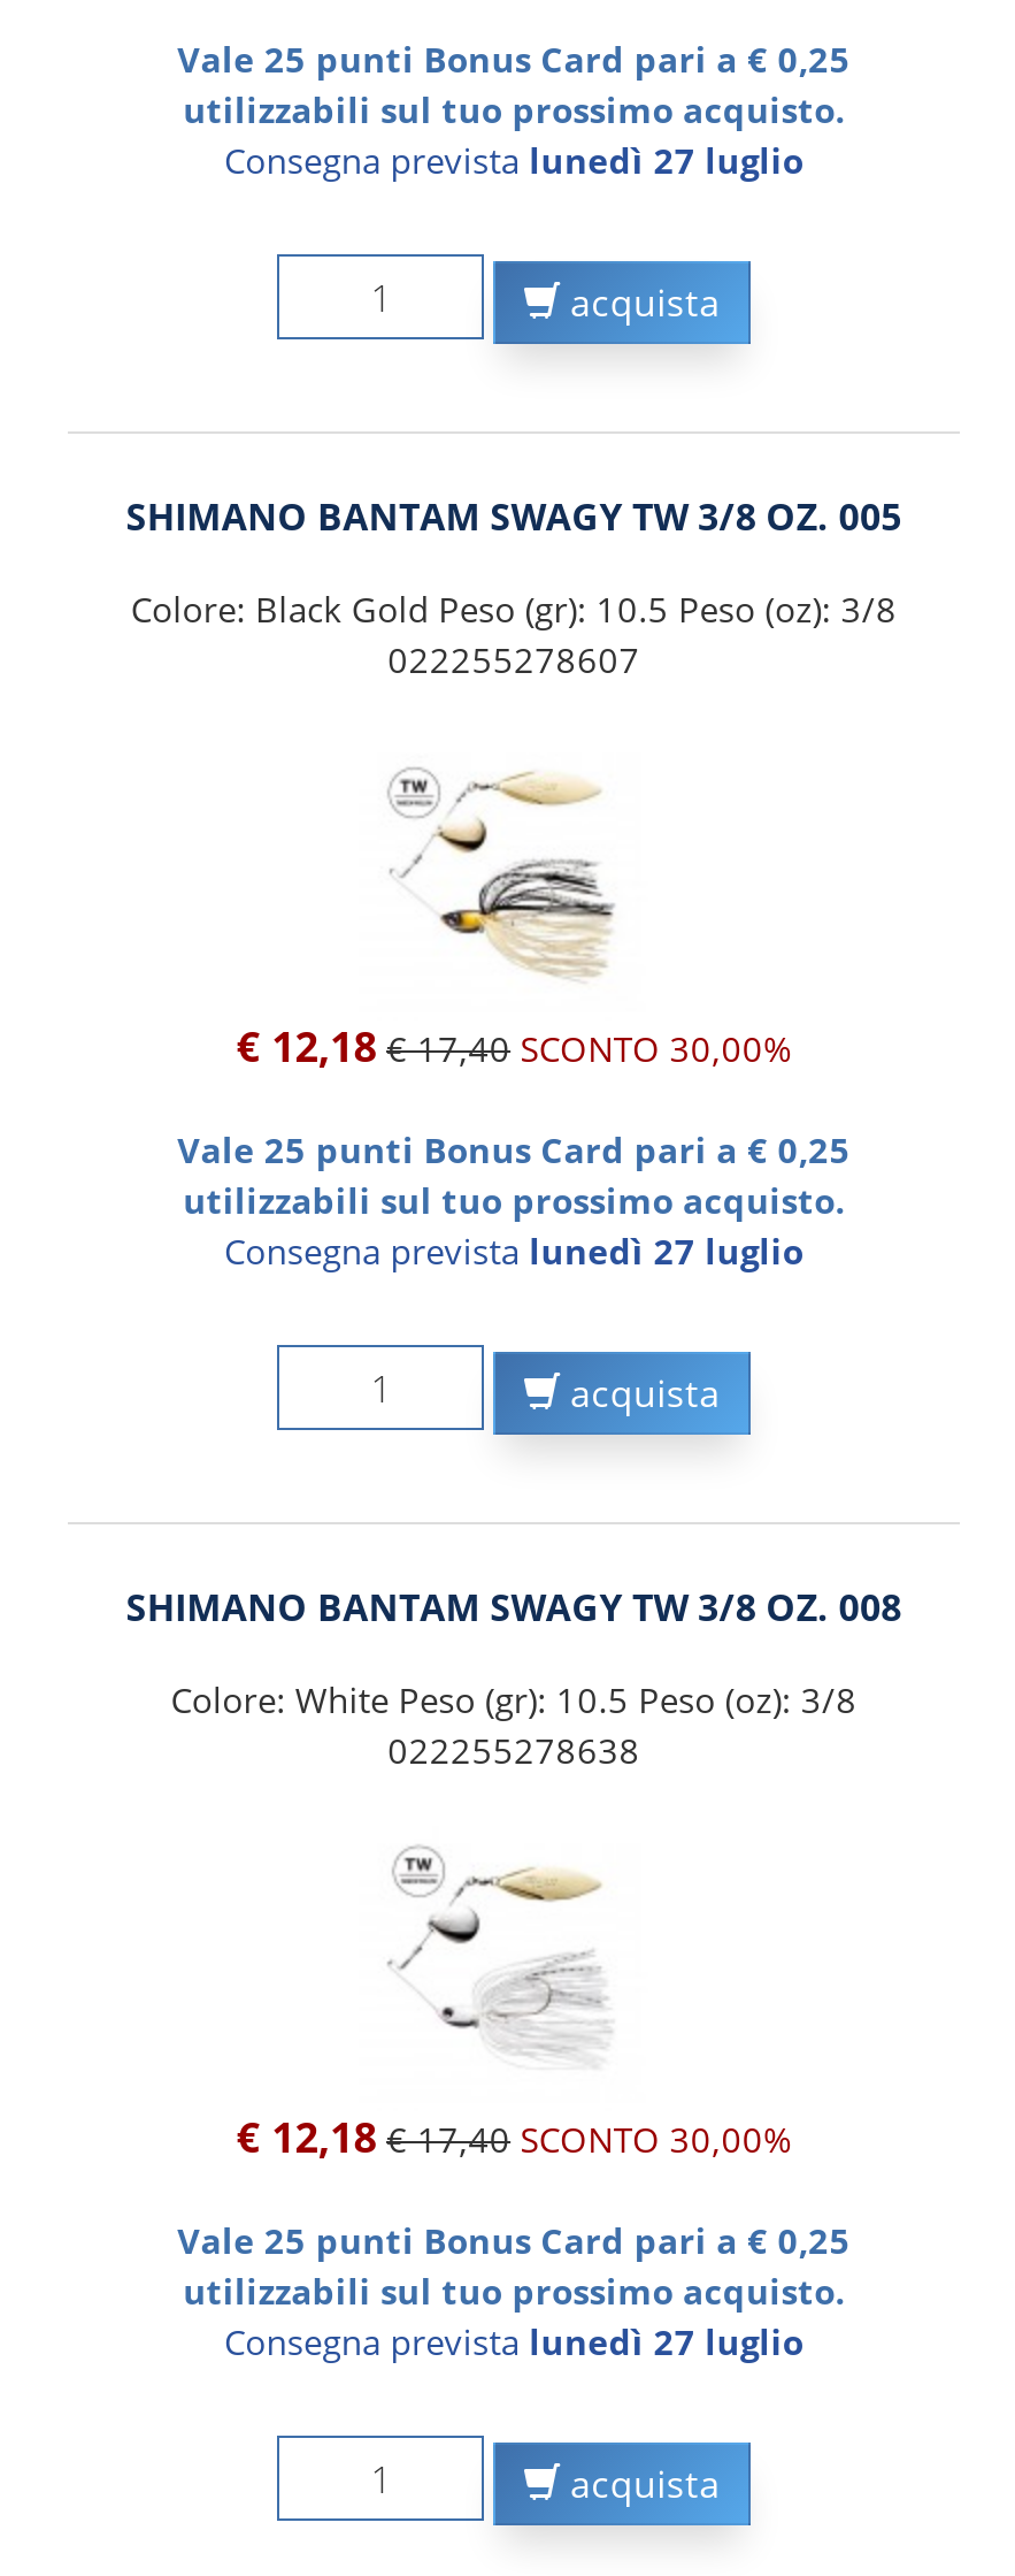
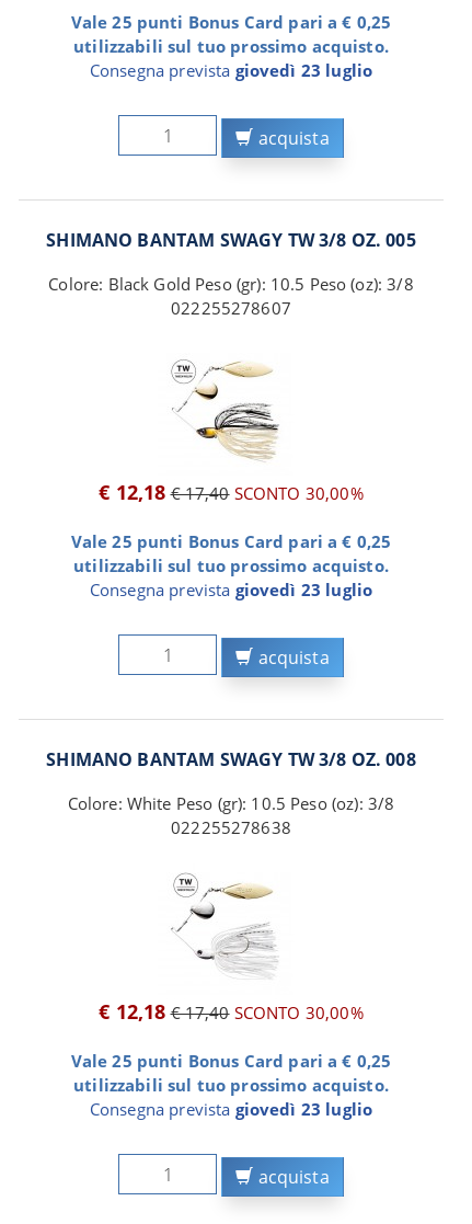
[224,138,803,184] Consegna prevista lunedì 27 luglio -> [90,60,372,82] Consegna prevista giovedì 23 luglio
[224,1229,803,1275] Consegna prevista lunedì 27 luglio -> [90,579,372,601] Consegna prevista giovedì 23 luglio
[224,2319,803,2365] Consegna prevista lunedì 27 luglio -> [90,1098,372,1120] Consegna prevista giovedì 23 luglio

